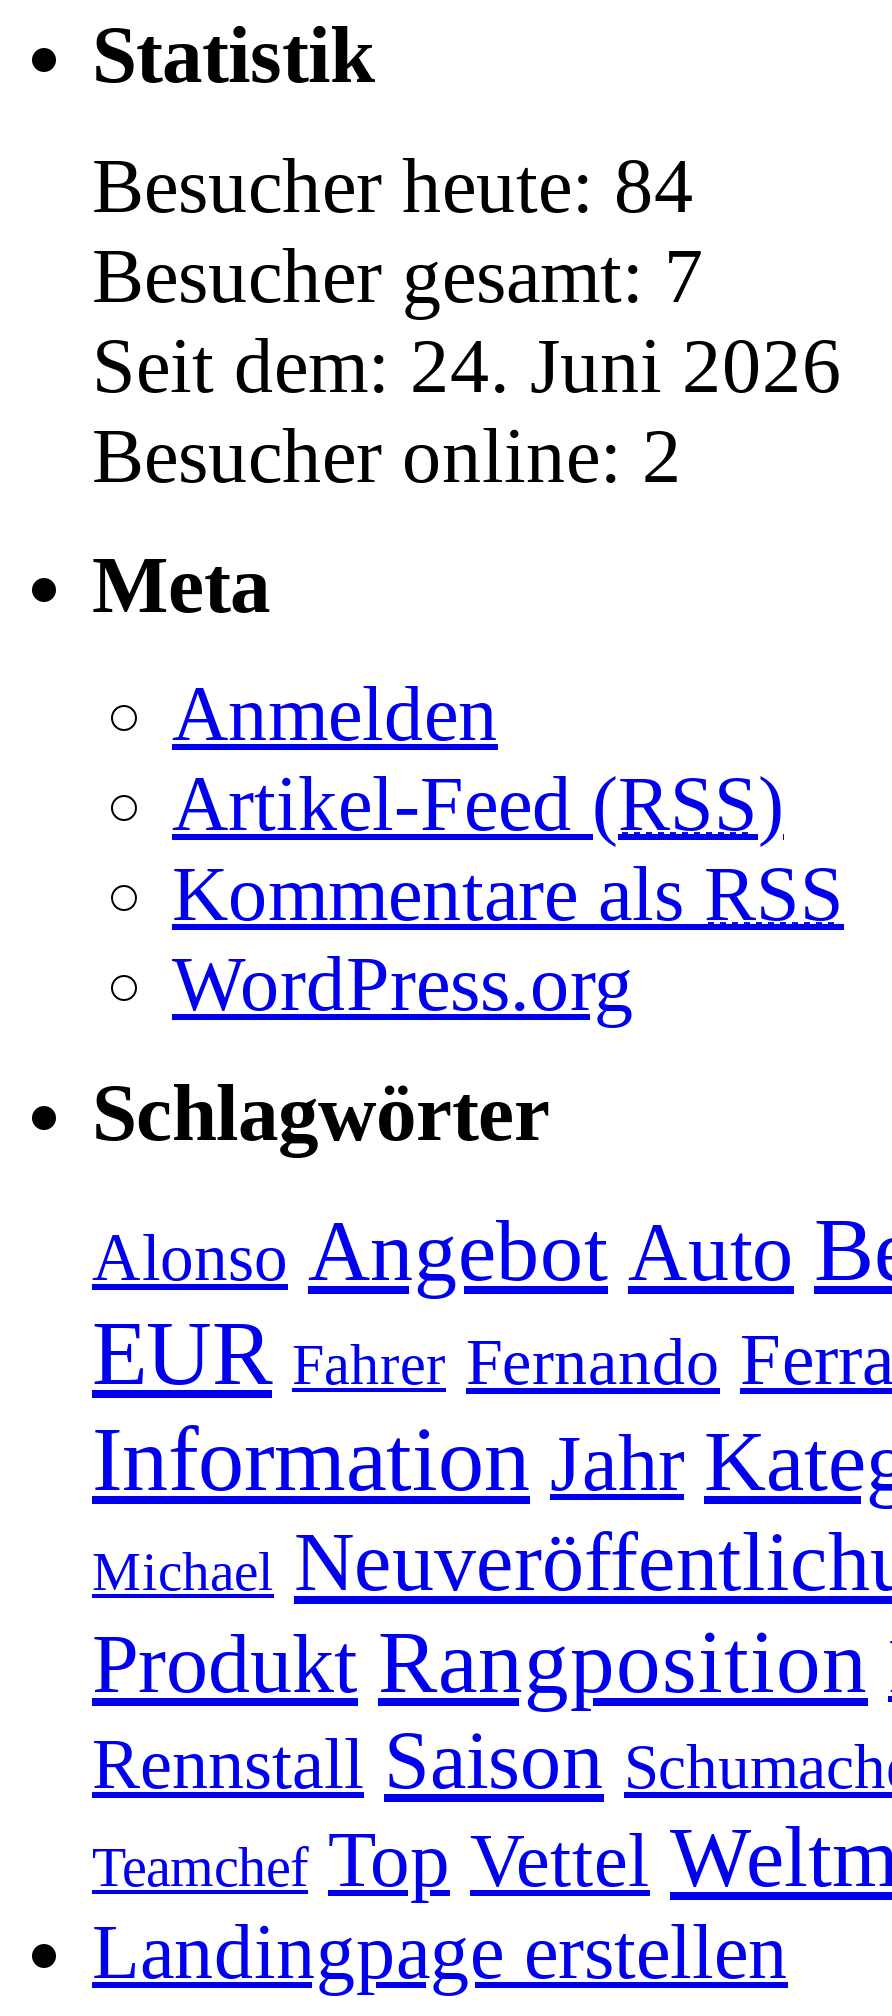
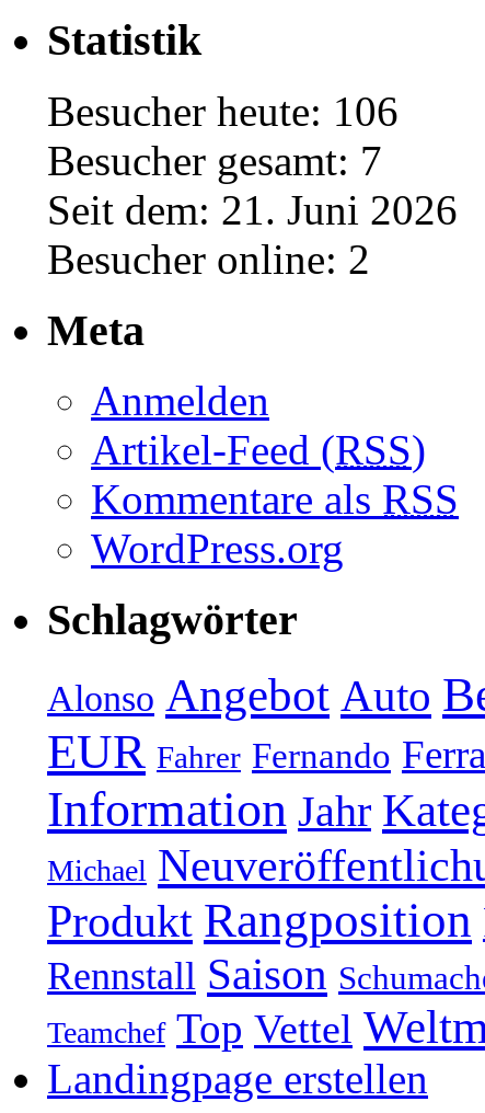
[92,142,694,228] Besucher heute: 84 -> [47,87,399,135] Besucher heute: 106
[92,322,842,408] Seit dem: 24. Juni 2026 -> [47,186,458,233] Seit dem: 21. Juni 2026

